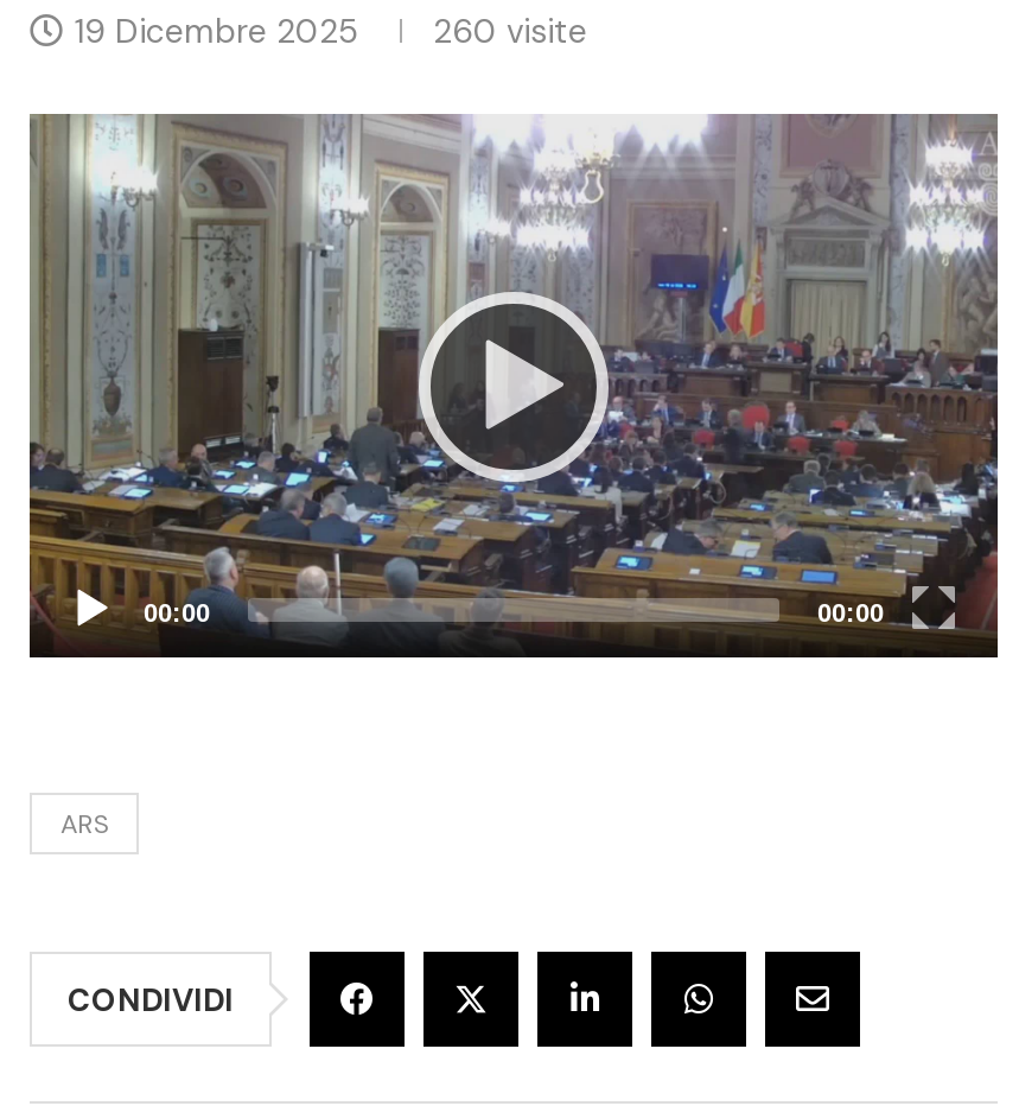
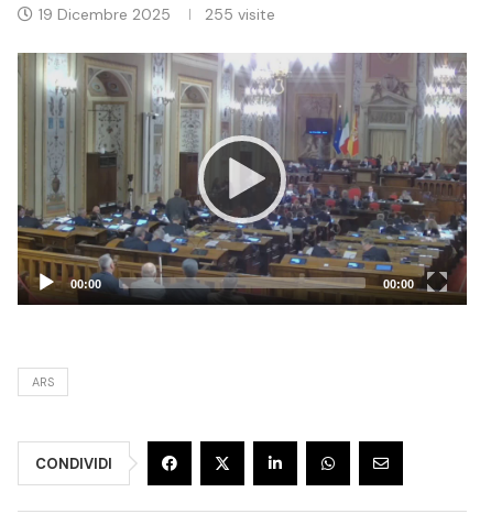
[75,9,587,52] 19 Dicembre 2025 260 visite -> [39,4,275,24] 19 Dicembre 2025 255 visite

